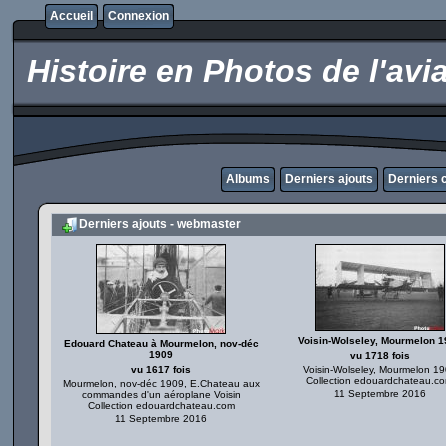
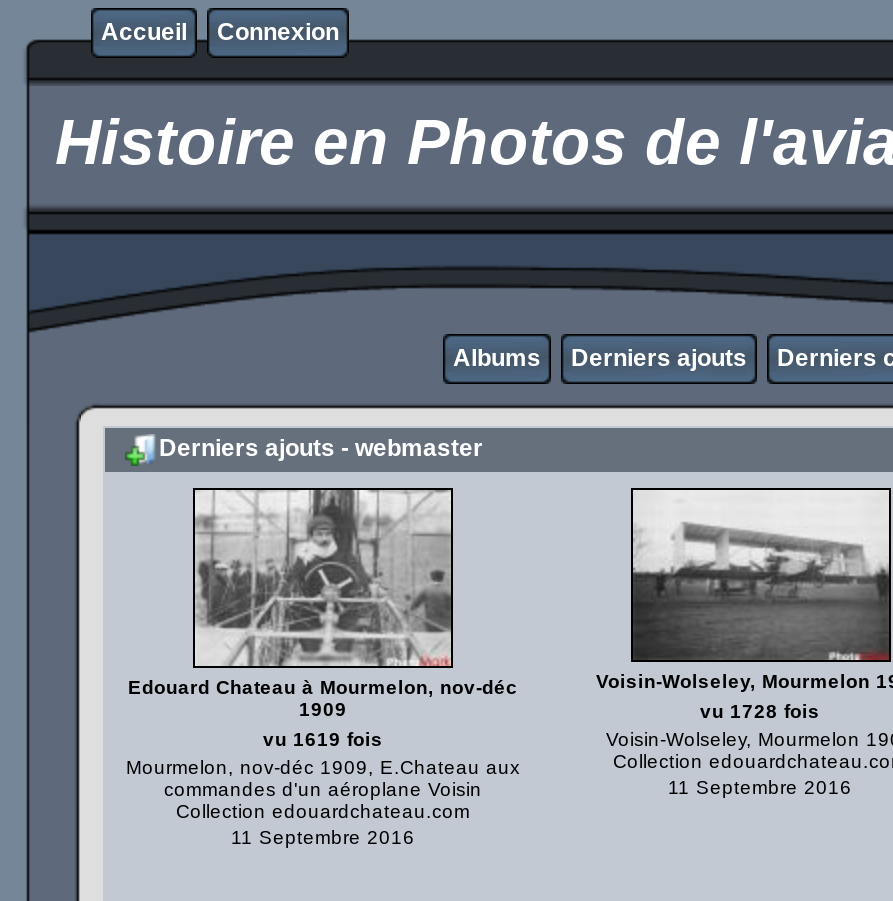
[349,350,409,361] vu 1718 fois -> [700,700,820,722] vu 1728 fois
[131,364,191,375] vu 1617 fois -> [263,728,383,750] vu 1619 fois

